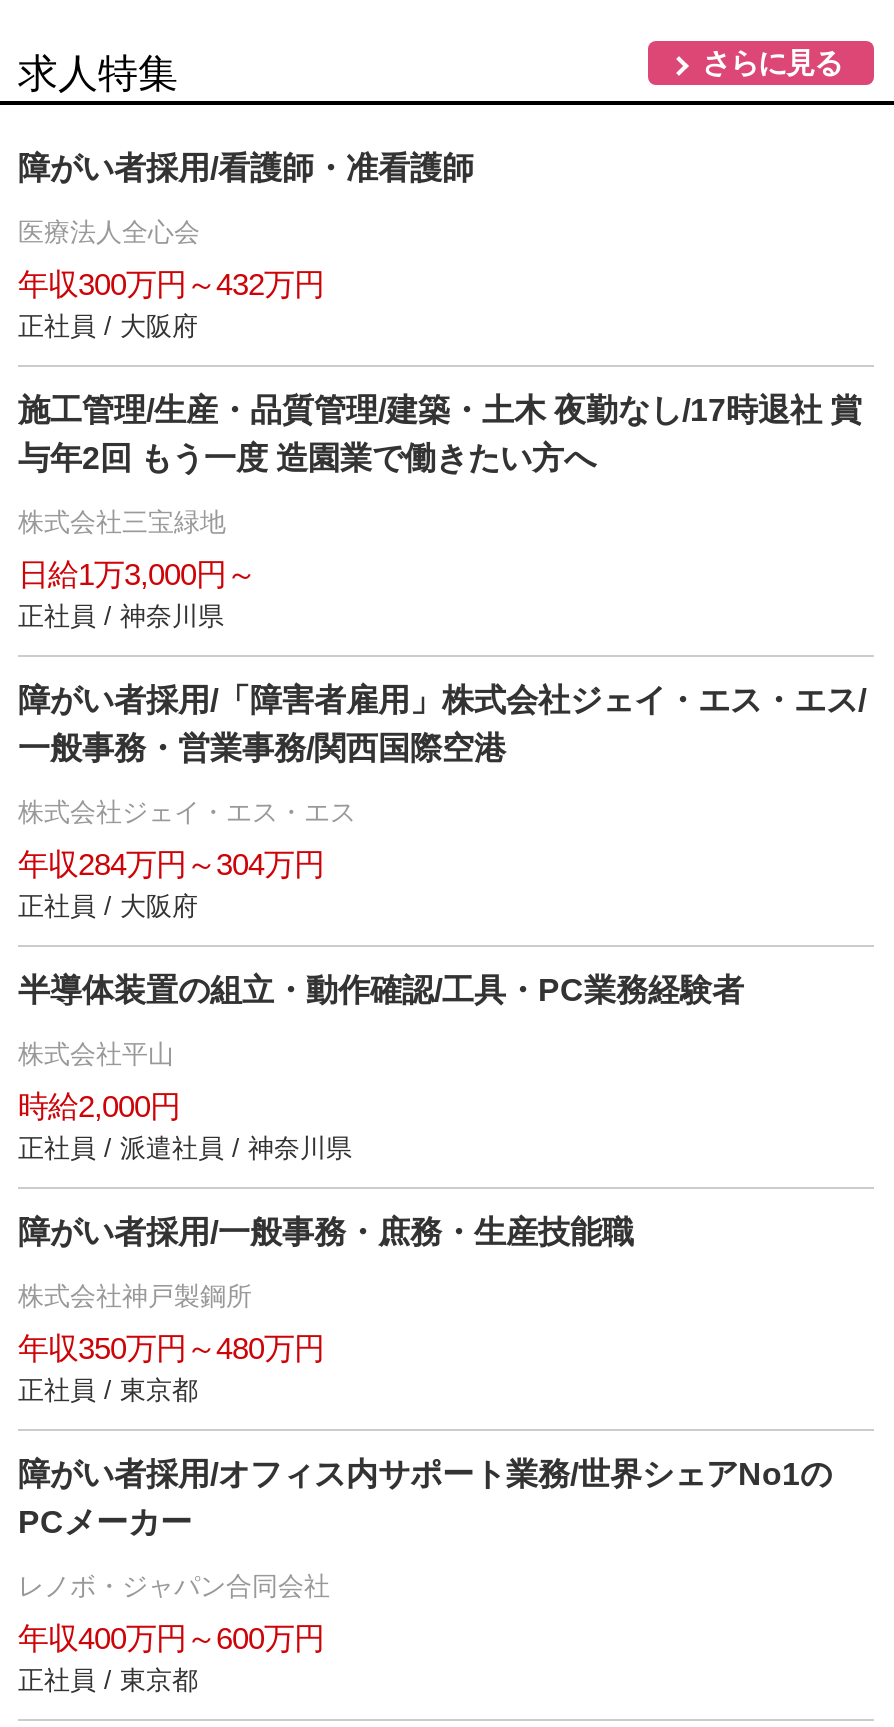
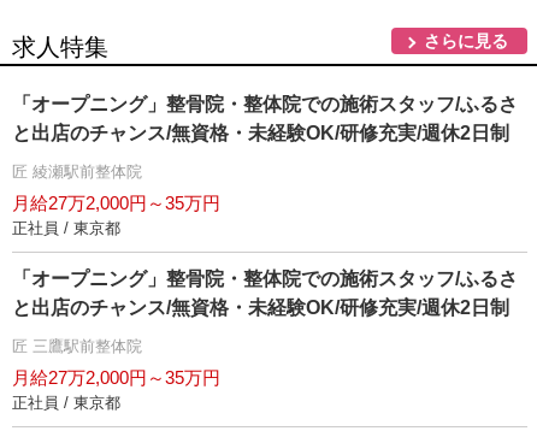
[18,152,866,1366] 障がい者採用/看護師・准看護師 | 医療法人全心会 | 年収300万円～432万円 | 正社員 / 大阪府 | 施工管理/生産・品質管理/建築・土木 夜勤なし/17時退社 賞 | 与年2回 もう一度 造園業で働きたい方へ | 株式会社三宝緑地 | 日給1万3,000円～ | 正社員 / 神奈川県 | 障がい者採用/「障害者雇用」株式会社ジェイ・エス・エス/ | 一般事務・営業事務/関西国際空港 | 株式会社ジェイ・エス・エス | 年収284万円～304万円 | 正社員 / 大阪府 | 半導体装置の組立・動作確認/工具・PC業務経験者 | 株式会社平山 | 時給2,000円 | 正社員 / 派遣社員 / 神奈川県 | 障がい者採用/一般事務・庶務・生産技能職 | 株式会社神戸製鋼所 | 年収350万円～480万円 -> [12,94,518,213] 「オープニング」整骨院・整体院での施術スタッフ/ふるさ | と出店のチャンス/無資格・未経験OK/研修充実/週休2日制 | 匠 綾瀬駅前整体院 | 月給27万2,000円～35万円
[18,1458,832,1540] 障がい者採用/オフィス内サポート業務/世界シェアNo1の | PCメーカー -> [12,269,518,318] 「オープニング」整骨院・整体院での施術スタッフ/ふるさ | と出店のチャンス/無資格・未経験OK/研修充実/週休2日制
[18,1572,330,1602] レノボ・ジャパン合同会社 -> [12,337,142,356] 匠 三鷹駅前整体院
[18,1622,324,1656] 年収400万円～600万円 -> [12,368,220,388] 月給27万2,000円～35万円

